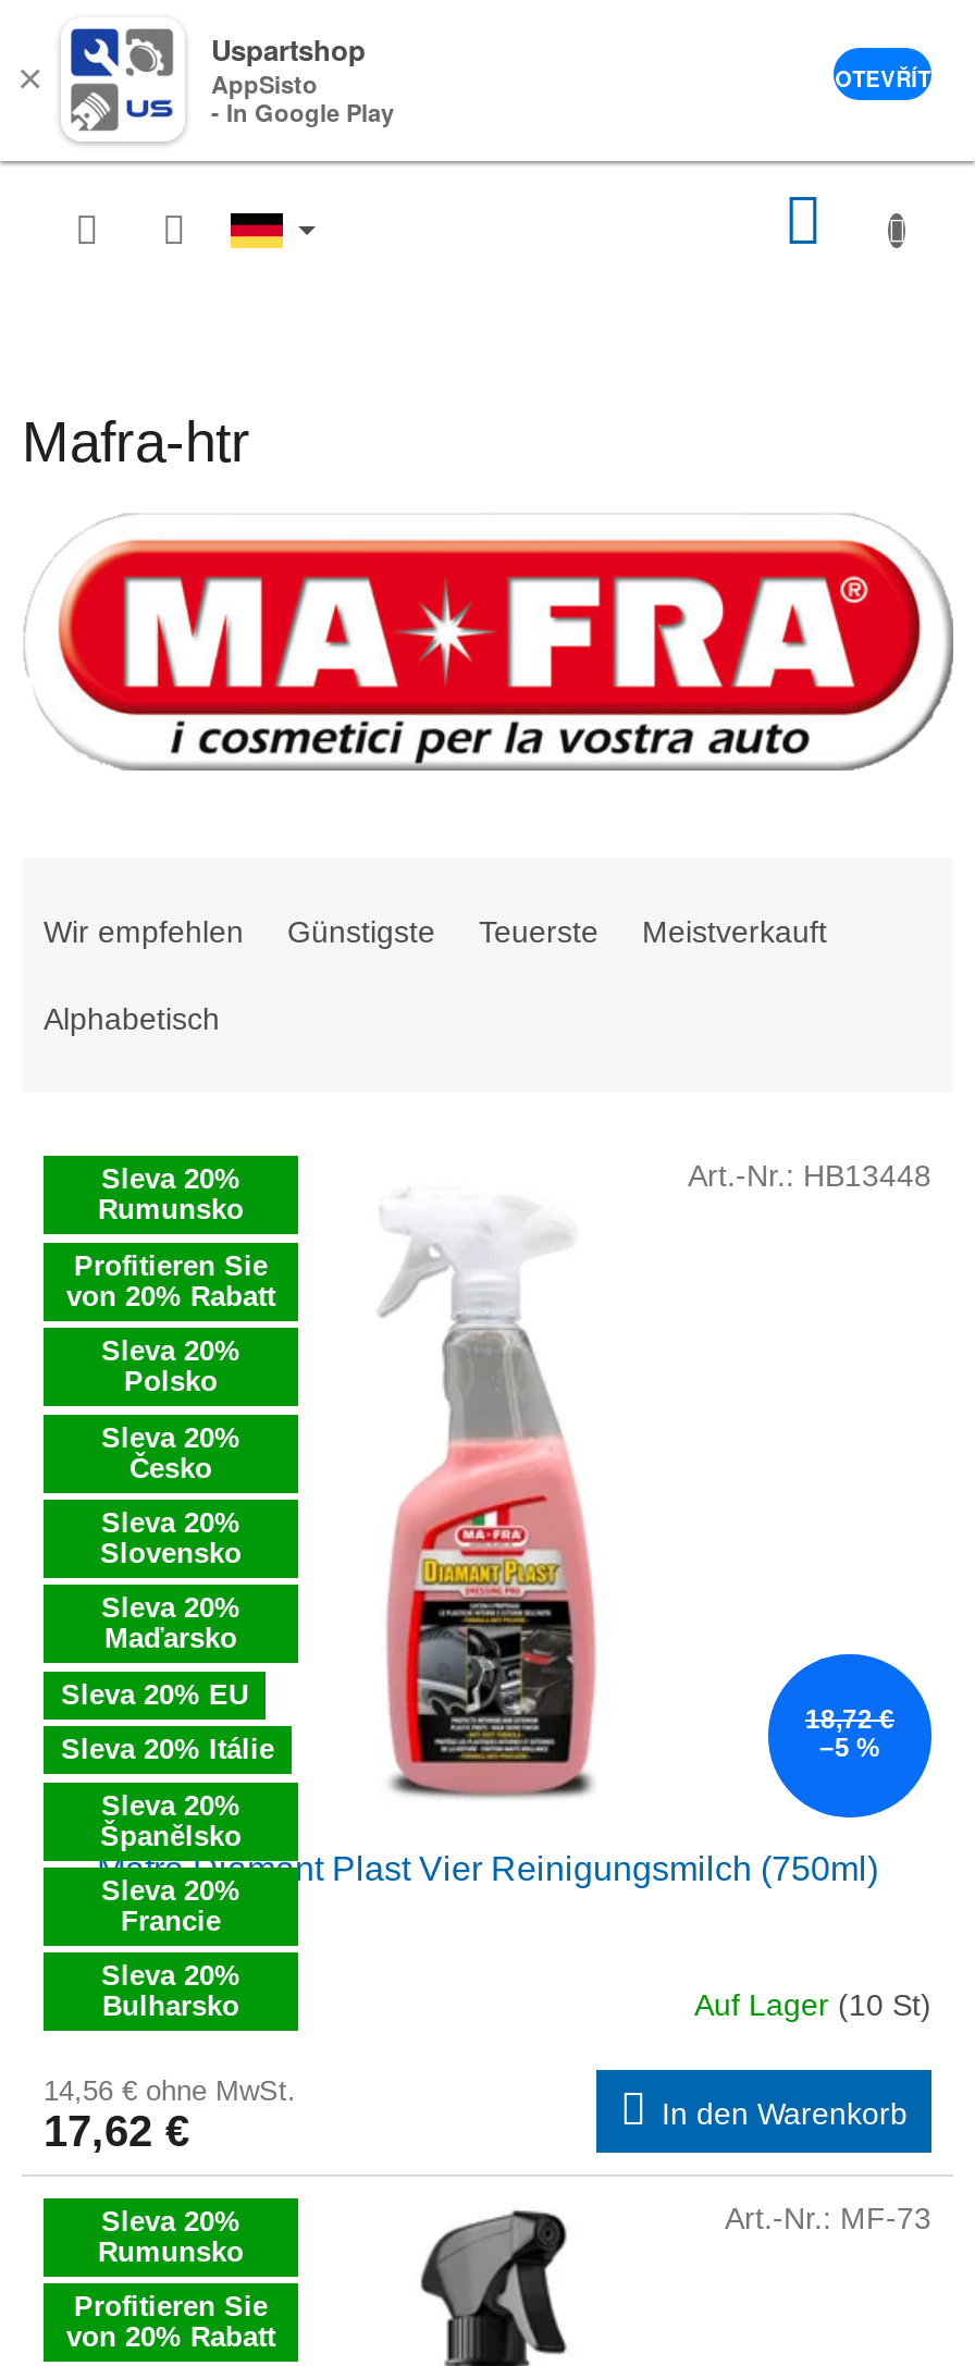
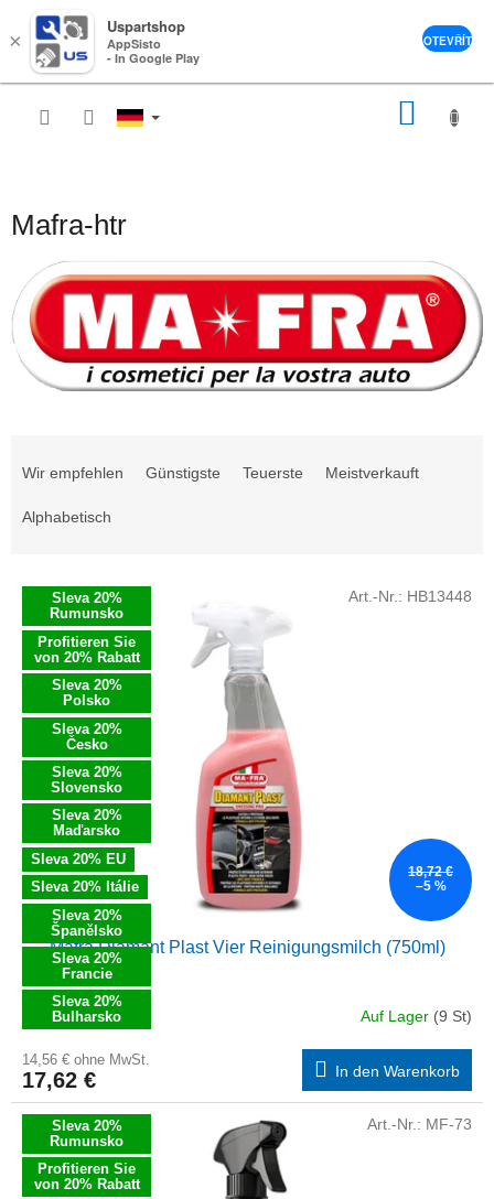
[694,1988,931,2023] Auf Lager (10 St) -> [361,1008,472,1025] Auf Lager (9 St)

